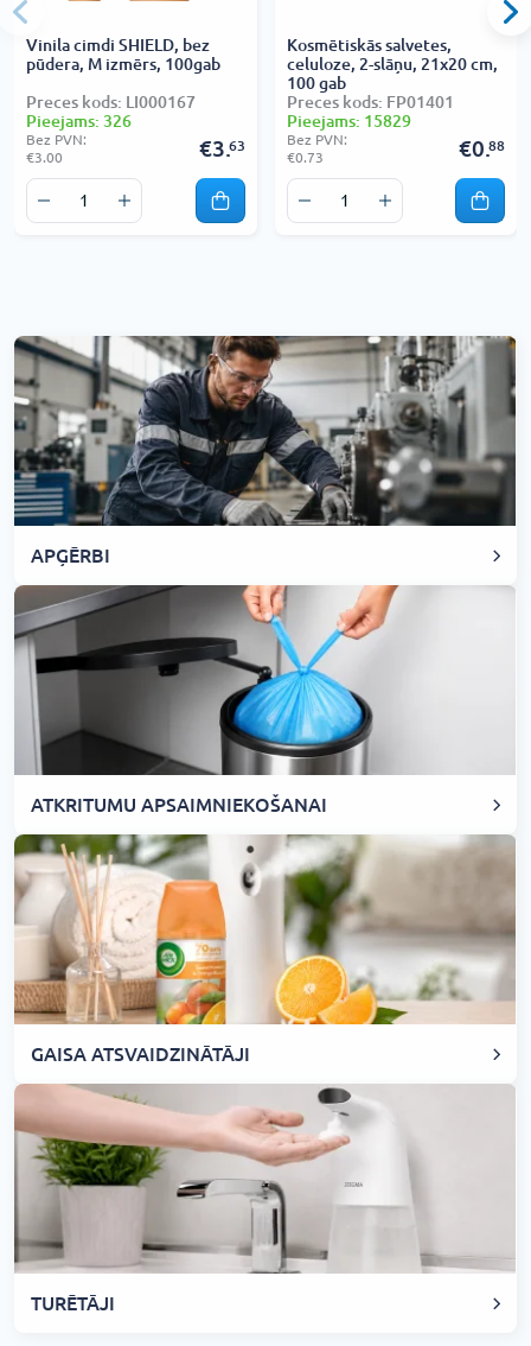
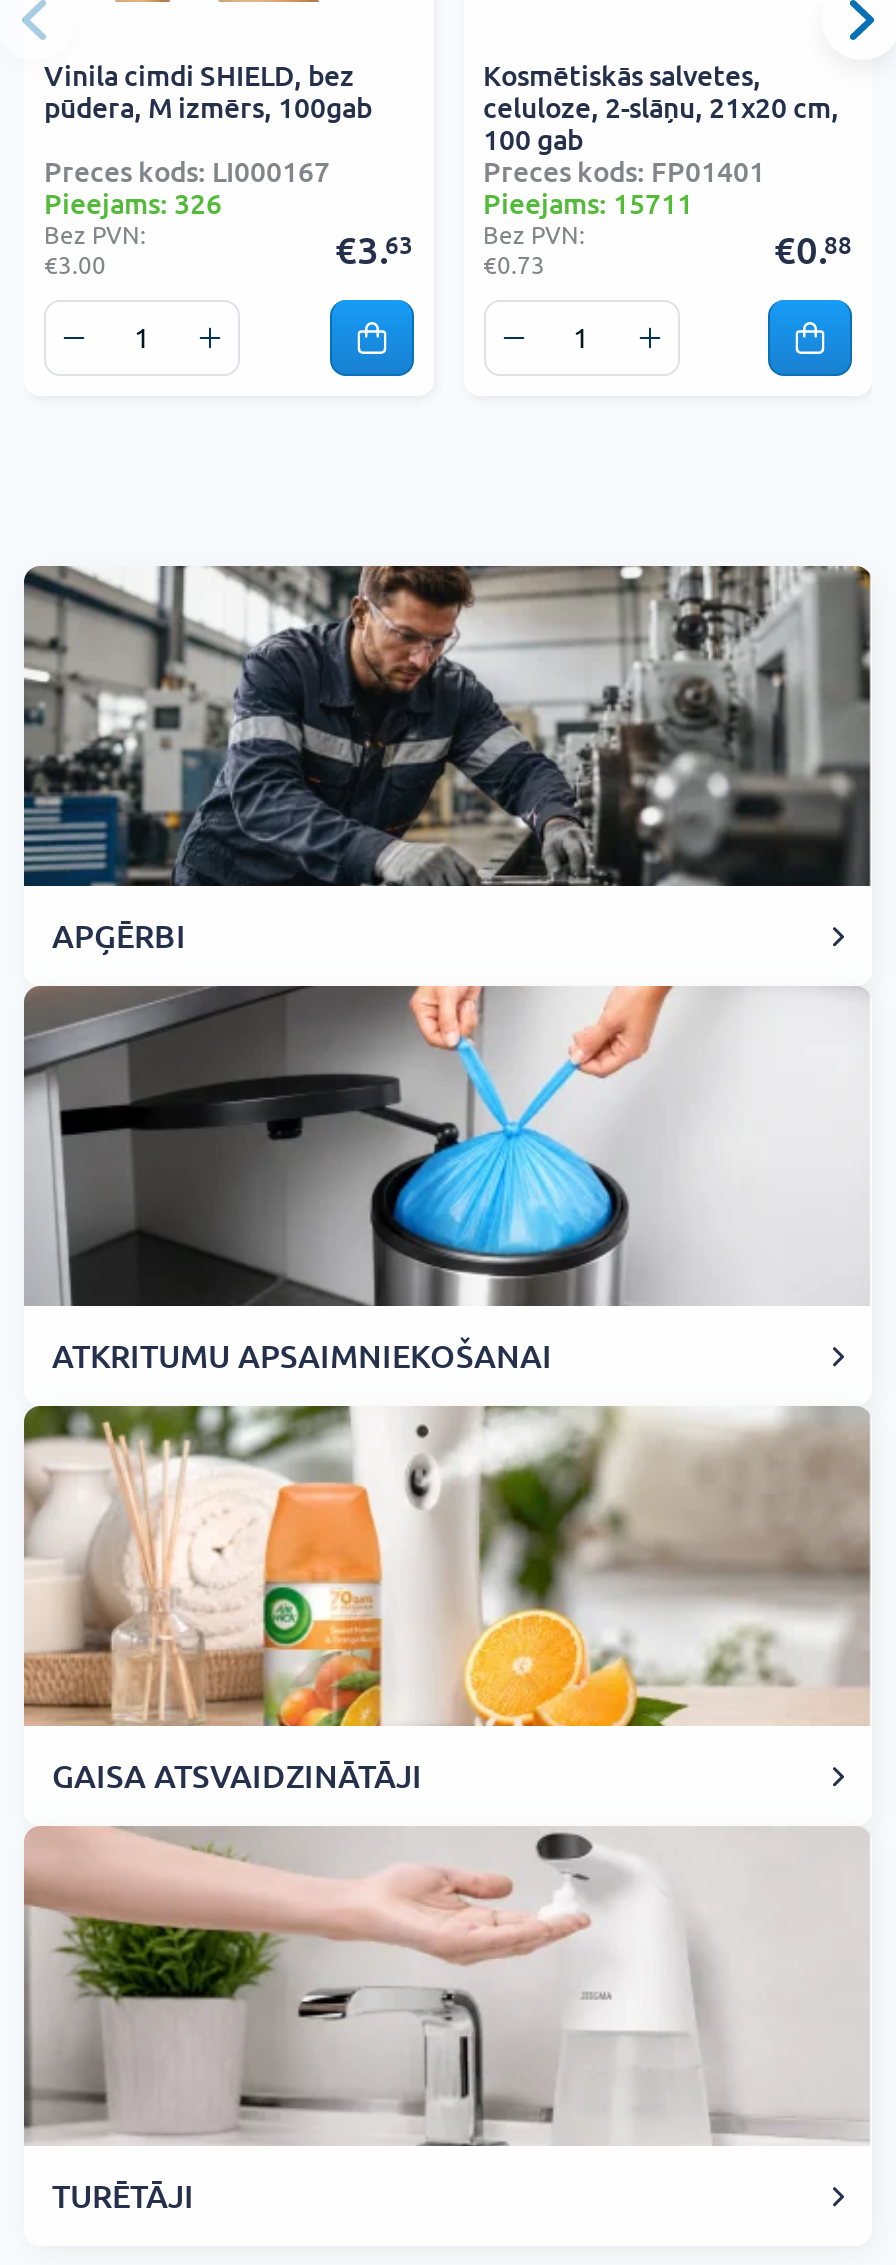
[286,112,411,131] Pieejams: 15829 -> [483,189,693,221] Pieejams: 15711

